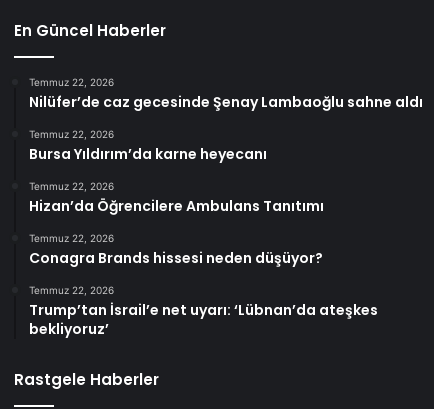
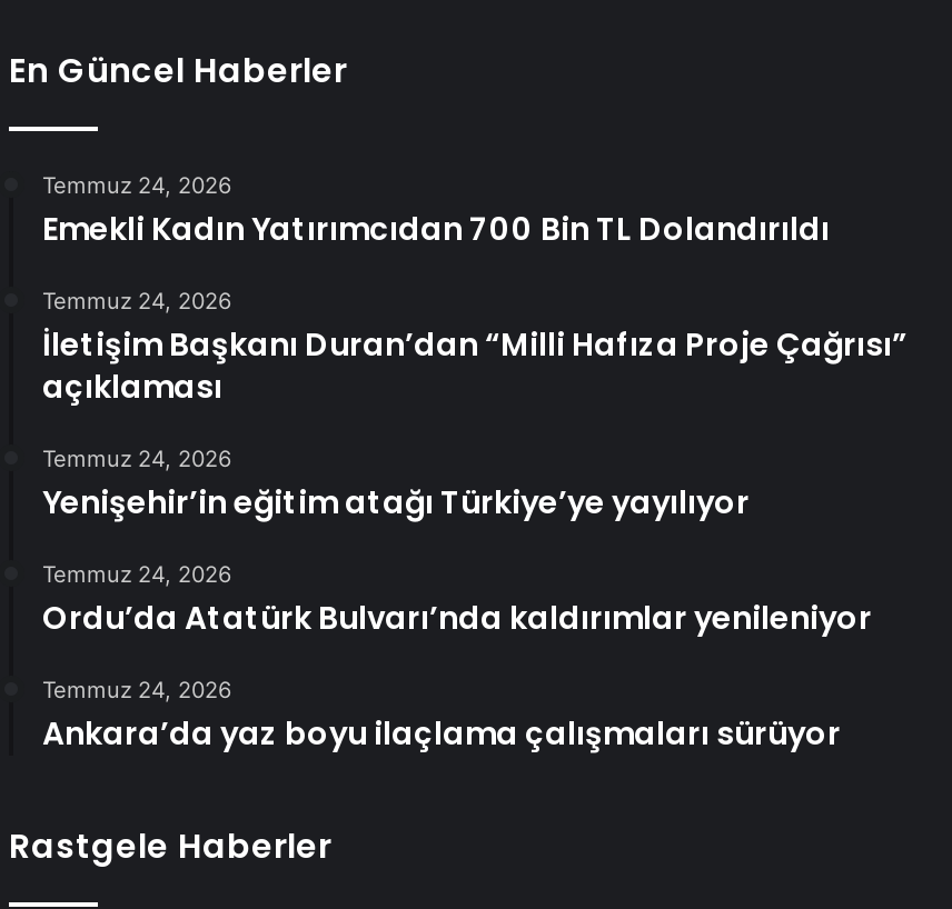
[29,76,423,112] Temmuz 22, 2026 | Nilüfer’de caz gecesinde Şenay Lambaoğlu sahne aldı -> [42,171,830,251] Temmuz 24, 2026 | Emekli Kadın Yatırımcıdan 700 Bin TL Dolandırıldı
[29,128,267,164] Temmuz 22, 2026 | Bursa Yıldırım’da karne heyecanı -> [42,287,908,409] Temmuz 24, 2026 | İletişim Başkanı Duran’dan “Milli Hafıza Proje Çağrısı” | açıklaması
[29,180,324,216] Temmuz 22, 2026 | Hizan’da Öğrencilere Ambulans Tanıtımı -> [42,445,750,525] Temmuz 24, 2026 | Yenişehir’in eğitim atağı Türkiye’ye yayılıyor
[29,232,323,268] Temmuz 22, 2026 | Conagra Brands hissesi neden düşüyor? -> [42,560,872,640] Temmuz 24, 2026 | Ordu’da Atatürk Bulvarı’nda kaldırımlar yenileniyor
[29,284,378,339] Temmuz 22, 2026 | Trump’tan İsrail’e net uyarı: ‘Lübnan’da ateşkes | bekliyoruz’ -> [42,676,841,756] Temmuz 24, 2026 | Ankara’da yaz boyu ilaçlama çalışmaları sürüyor

